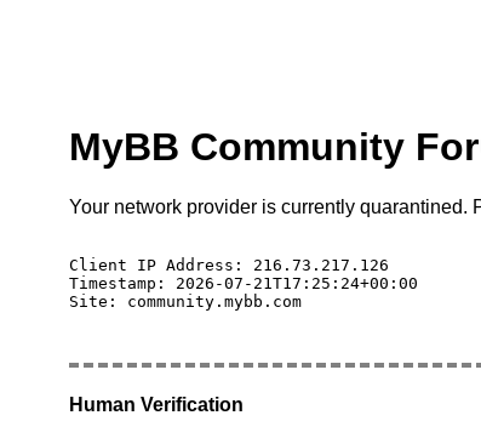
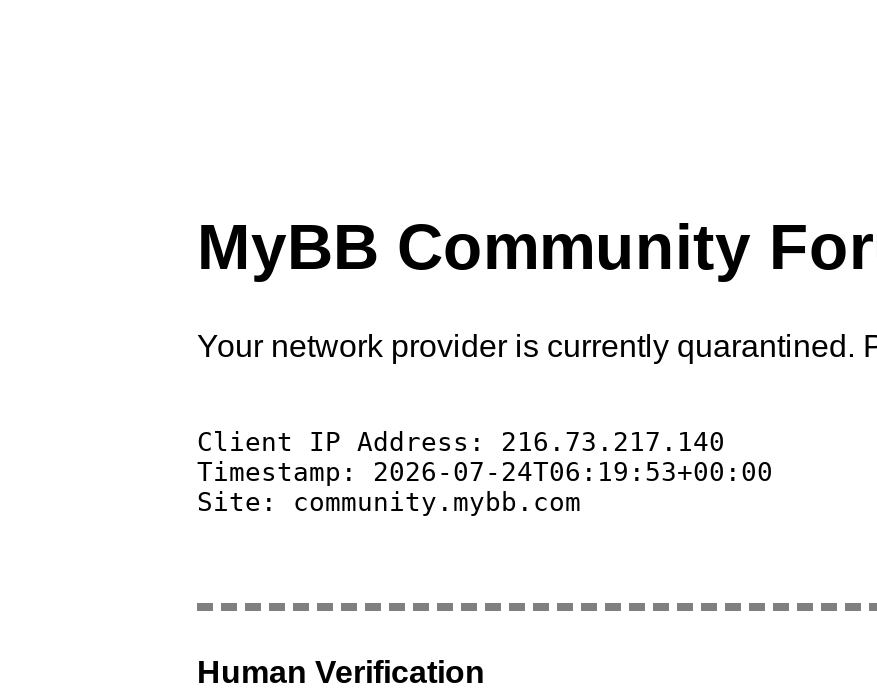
[69,256,399,274] Client IP Address: 216.73.217.126 -> [197,427,741,457] Client IP Address: 216.73.217.140
[69,274,418,292] Timestamp: 2026-07-21T17:25:24+00:00 -> [197,457,773,487] Timestamp: 2026-07-24T06:19:53+00:00

